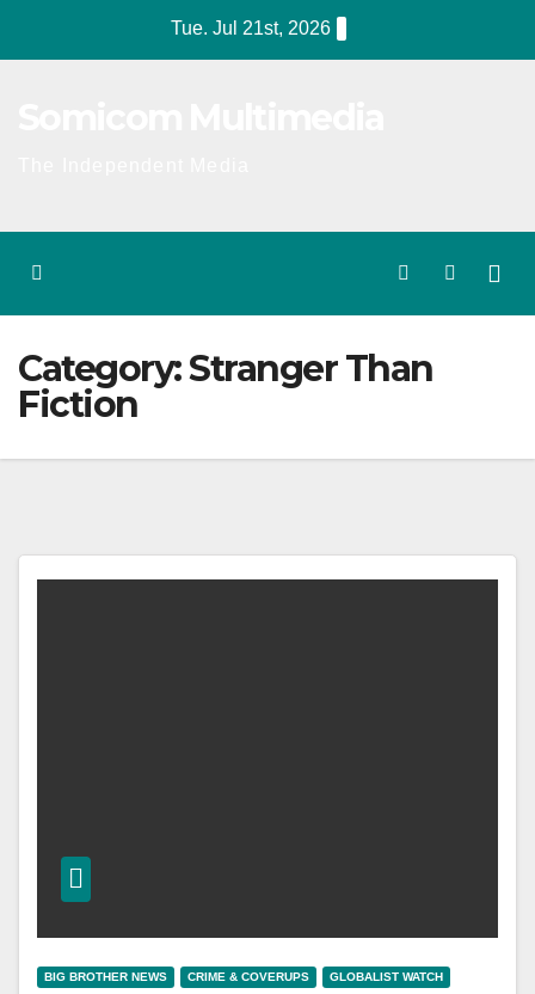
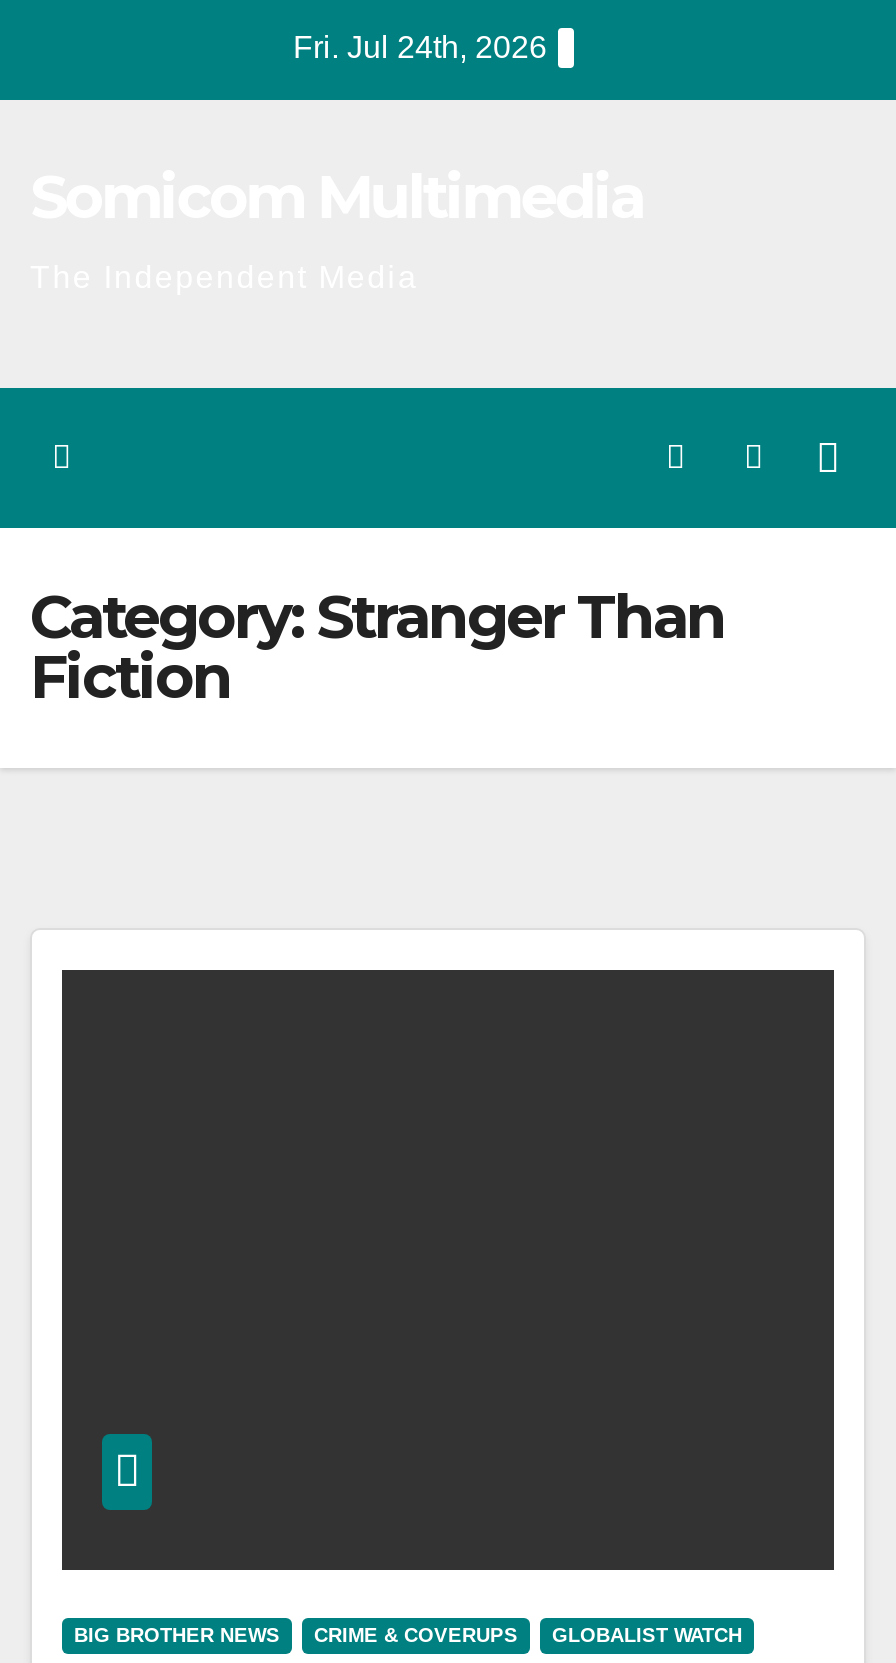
[171,18,331,38] Tue. Jul 21st, 2026 -> [293,30,547,64] Fri. Jul 24th, 2026

